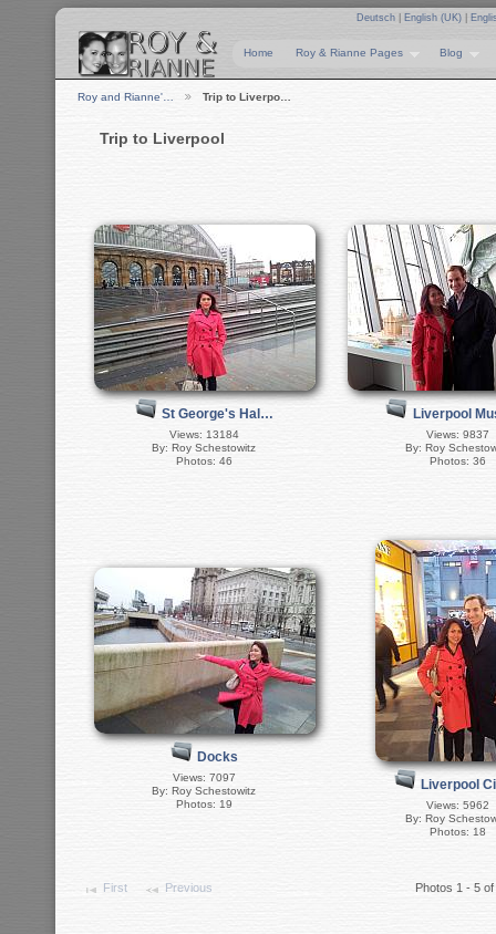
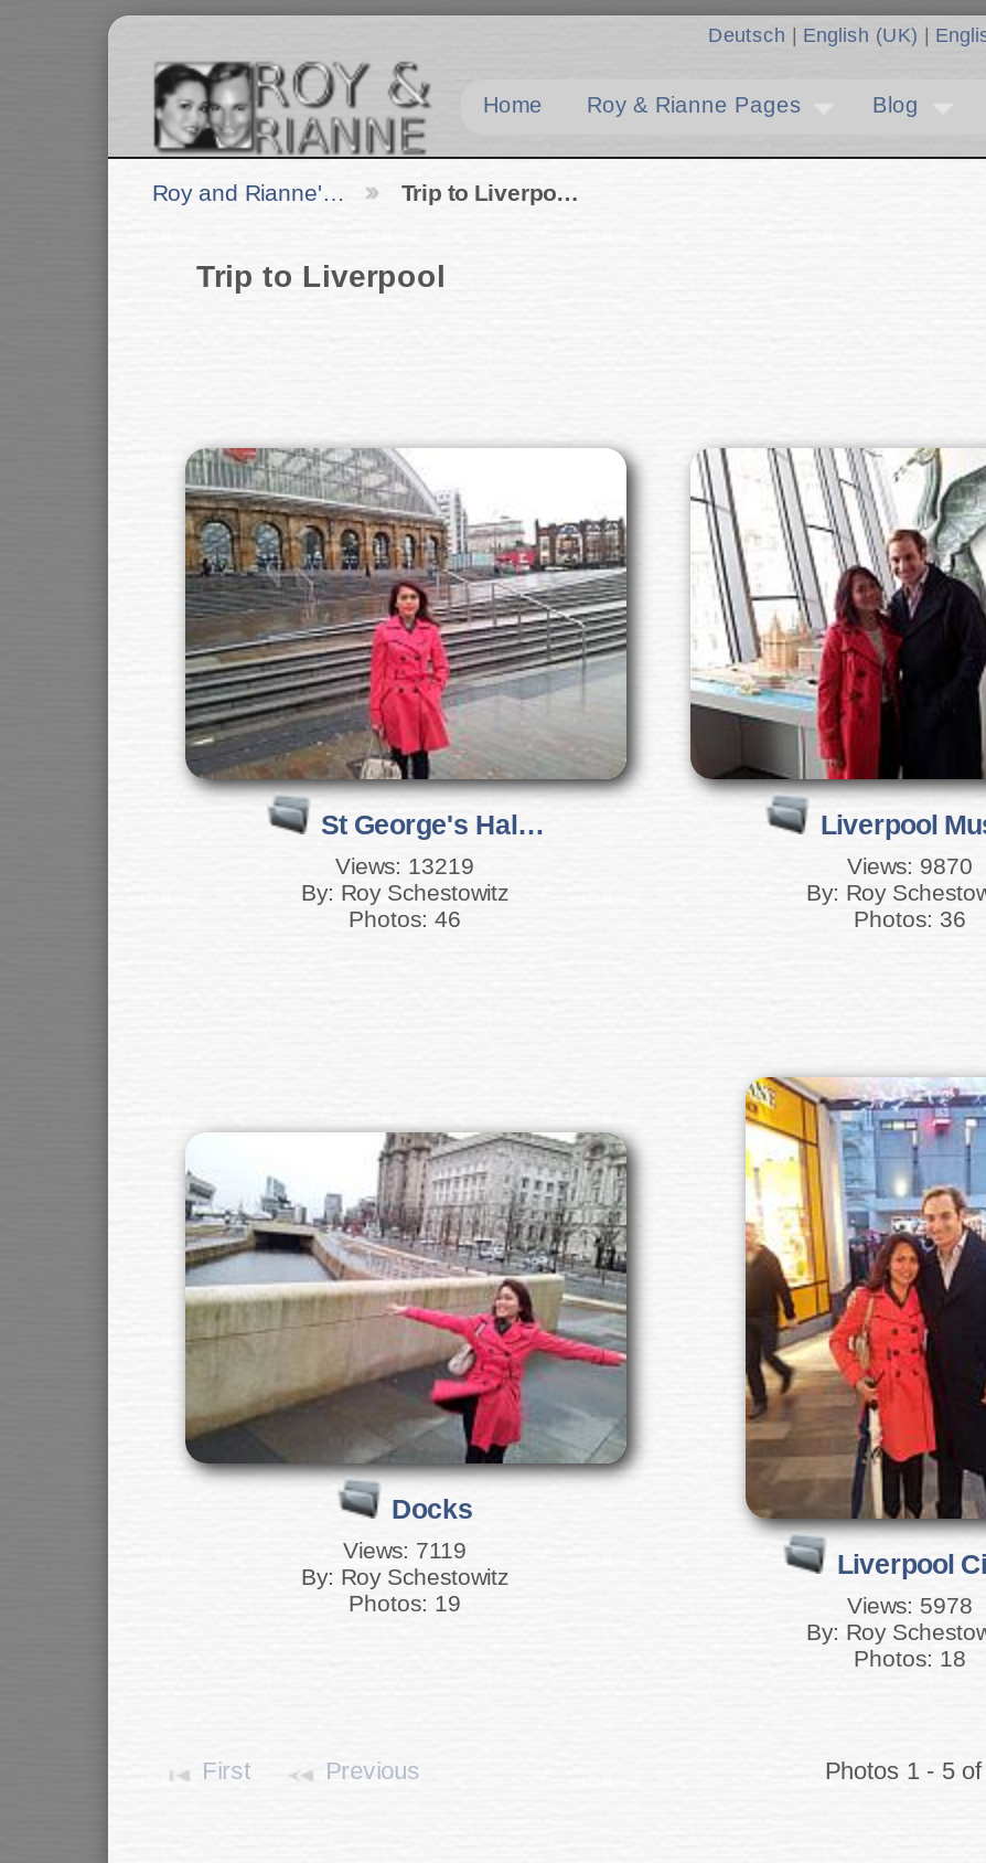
[169,428,239,440] Views: 13184 -> [335,853,474,878] Views: 13219
[426,428,489,440] Views: 9837 -> [847,853,973,878] Views: 9870
[173,772,236,784] Views: 7097 -> [343,1539,467,1563] Views: 7119
[426,799,489,811] Views: 5962 -> [847,1594,973,1619] Views: 5978

